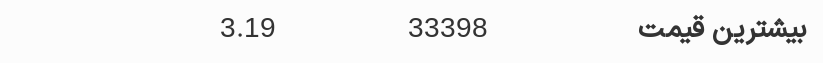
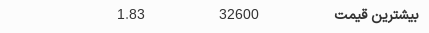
[220,8,276,50] 3.19 -> [117,5,145,26] 1.83
[408,8,488,50] 33398 -> [219,5,259,26] 32600

